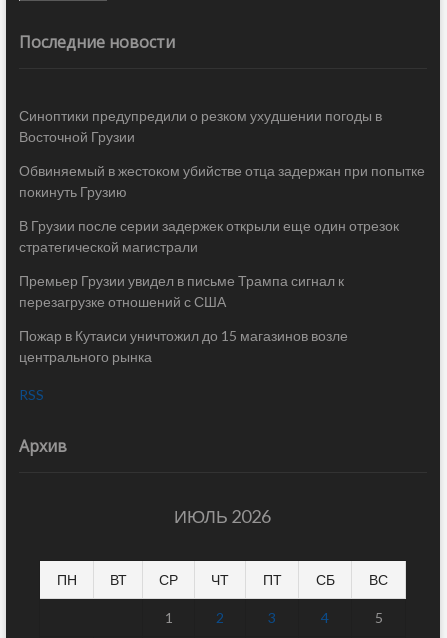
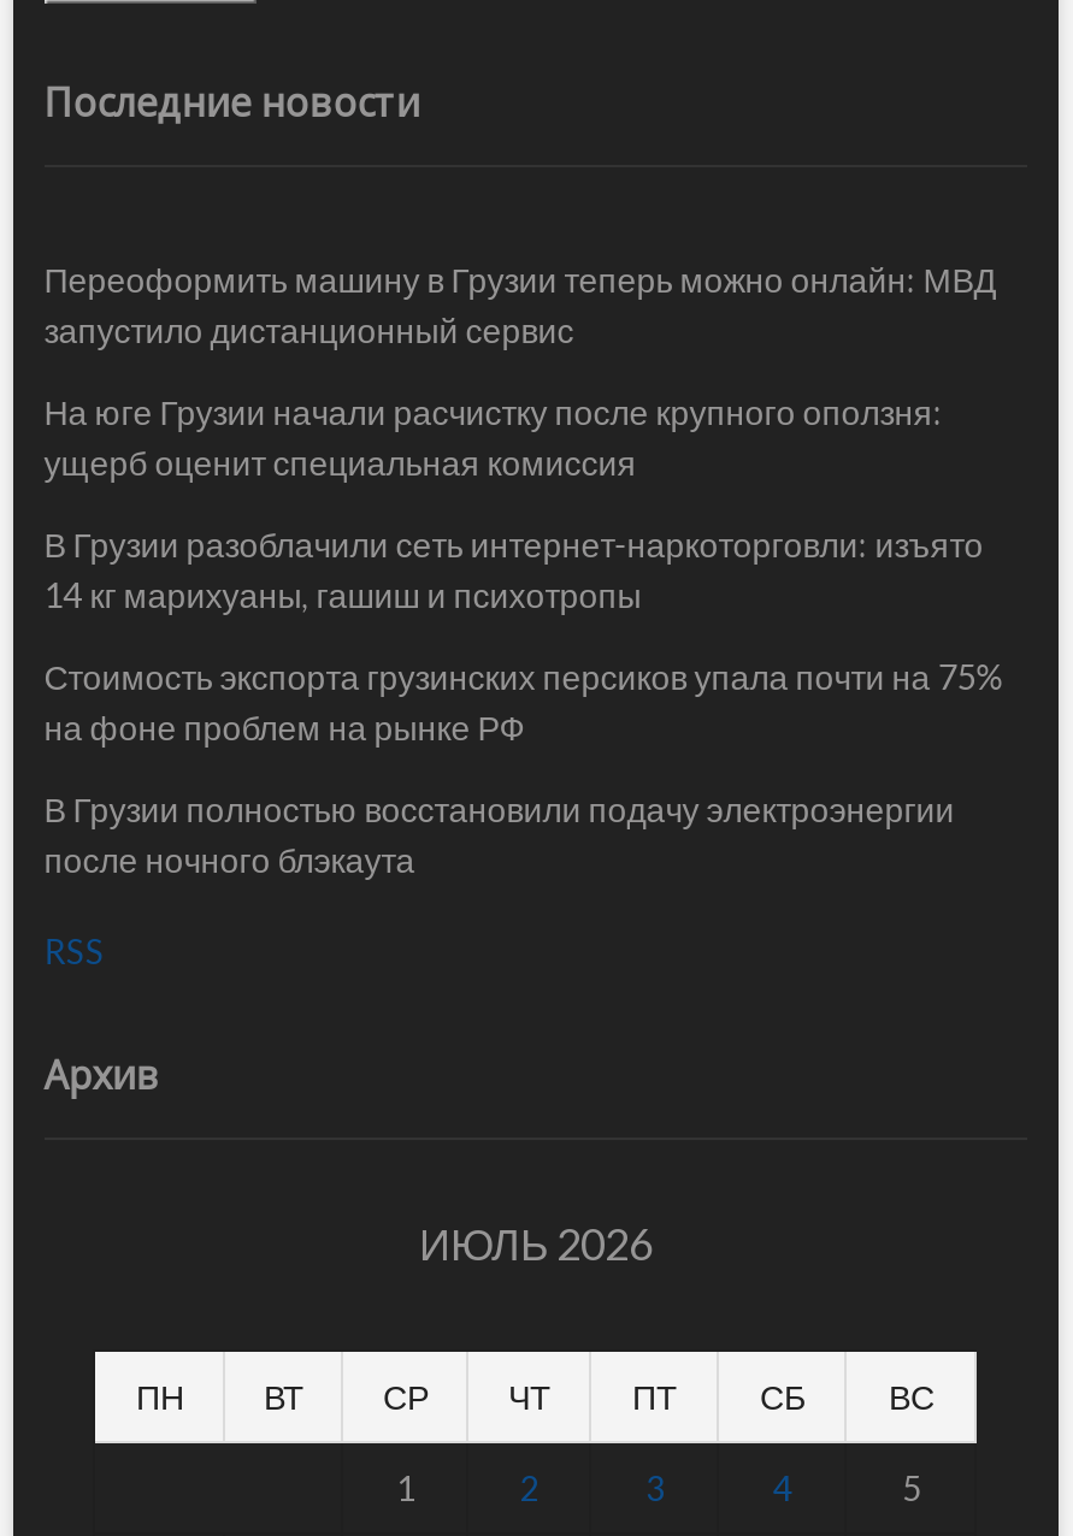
[19,107,382,145] Синоптики предупредили о резком ухудшении погоды в | Восточной Грузии -> [44,258,995,350] Переоформить машину в Грузии теперь можно онлайн: МВД | запустило дистанционный сервис
[19,162,425,200] Обвиняемый в жестоком убийстве отца задержан при попытке | покинуть Грузию -> [44,391,942,482] На юге Грузии начали расчистку после крупного оползня: | ущерб оценит специальная комиссия
[19,217,399,255] В Грузии после серии задержек открыли еще один отрезок | стратегической магистрали -> [44,523,983,615] В Грузии разоблачили сеть интернет-наркоторговли: изъято | 14 кг марихуаны, гашиш и психотропы
[19,272,344,310] Премьер Грузии увидел в письме Трампа сигнал к | перезагрузке отношений с США -> [44,656,1005,747] Стоимость экспорта грузинских персиков упала почти на 75% | на фоне проблем на рынке РФ
[19,327,348,365] Пожар в Кутаиси уничтожил до 15 магазинов возле | центрального рынка -> [44,788,955,879] В Грузии полностью восстановили подачу электроэнергии | после ночного блэкаута

